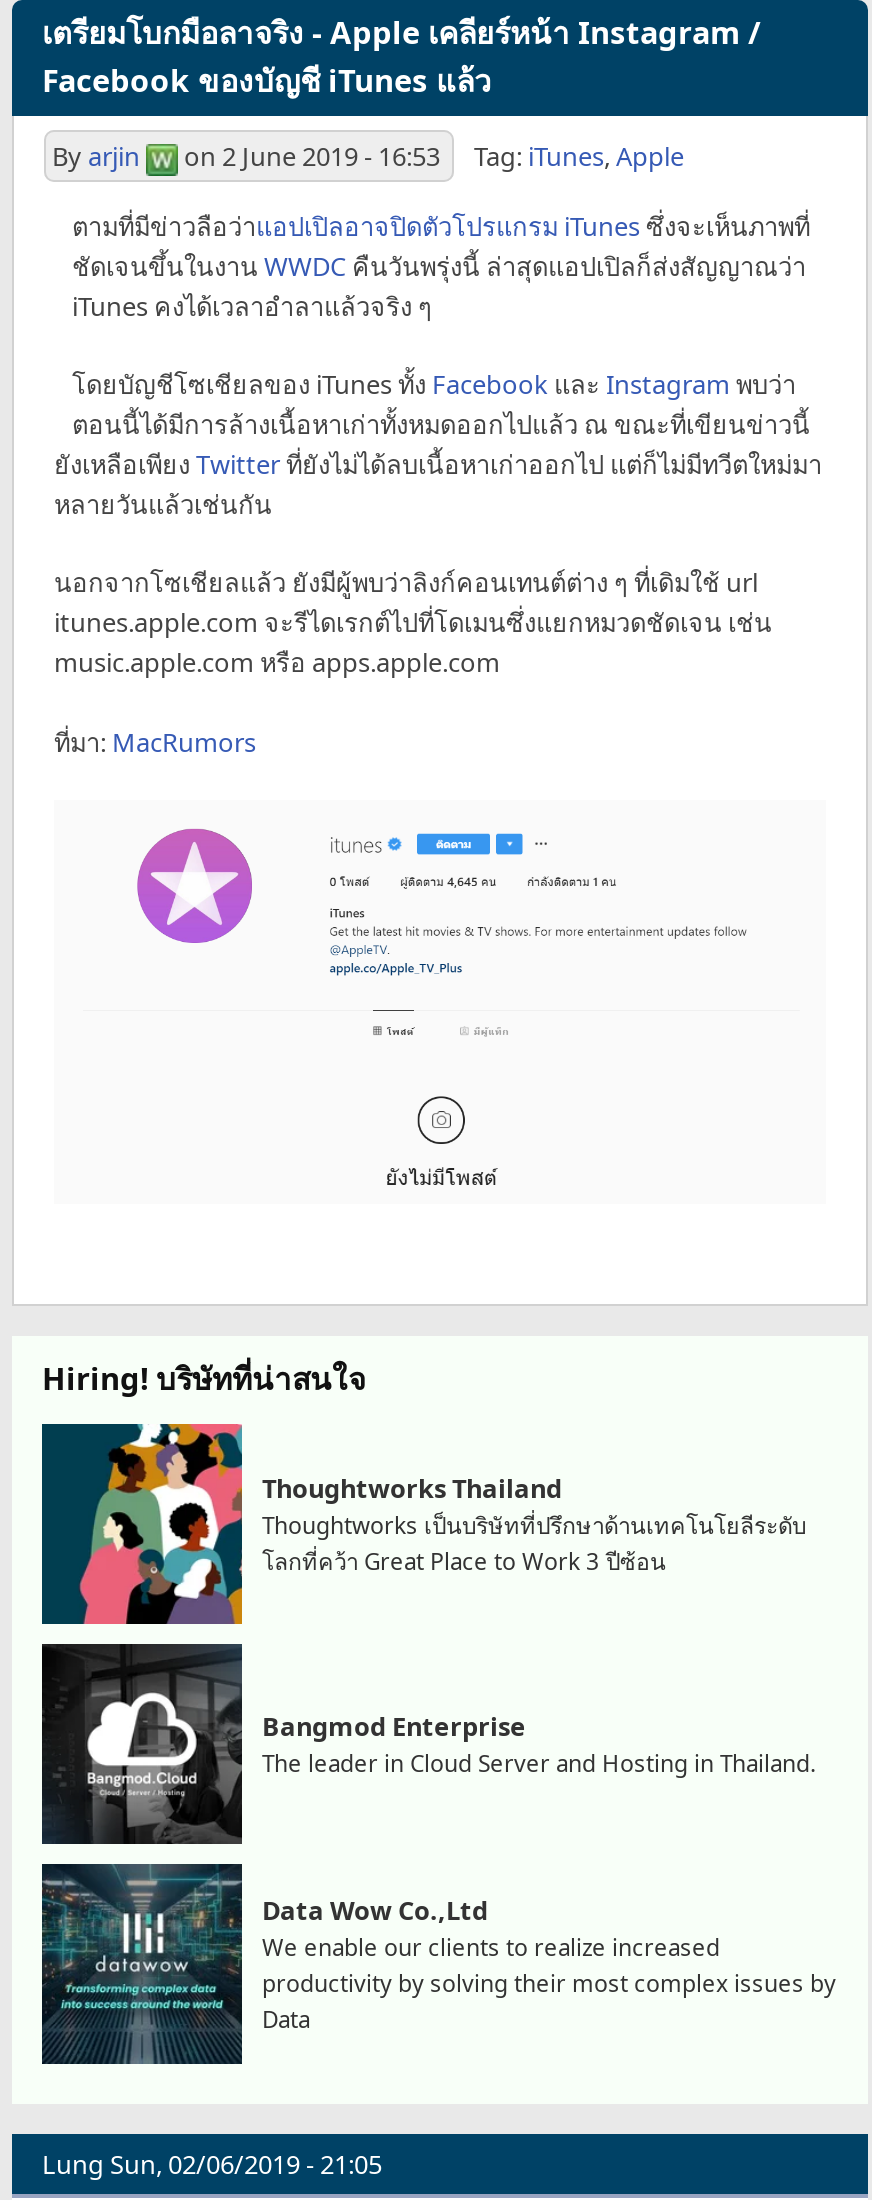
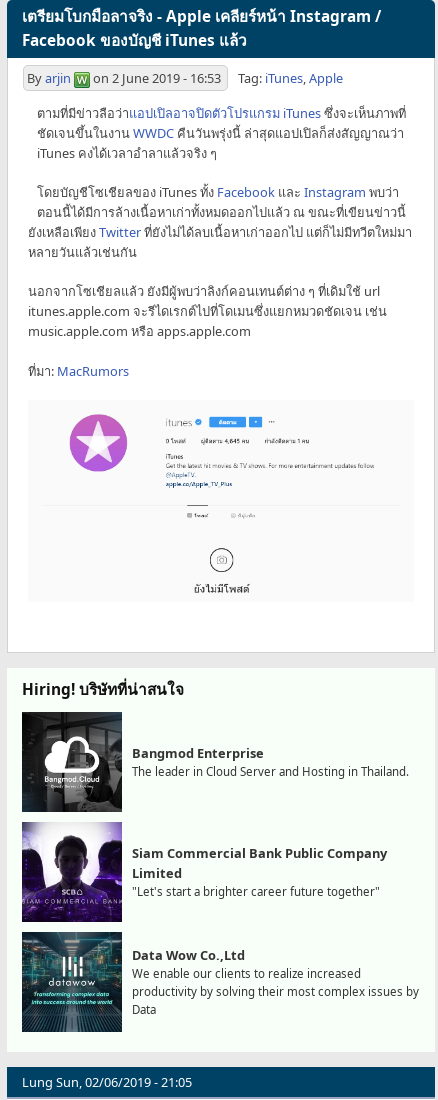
[42,1422,806,1626] [image] | Thoughtworks Thailand | Thoughtworks เป็นบริษัทที่ปรึกษาด้านเทคโนโยลีระดับ | โลกที่คว้า Great Place to Work 3 ปีซ้อน -> none
moved [262,1707,816,1777] -> [132,744,409,779]: Bangmod Enterprise | The leader in Cloud Server and Hosting in Thailand.
none -> [21,821,387,922] [image] | Siam Commercial Bank Public Company | Limited | "Let's start a brighter career future together"

